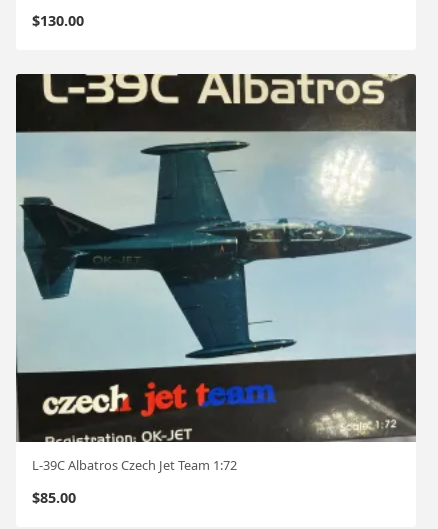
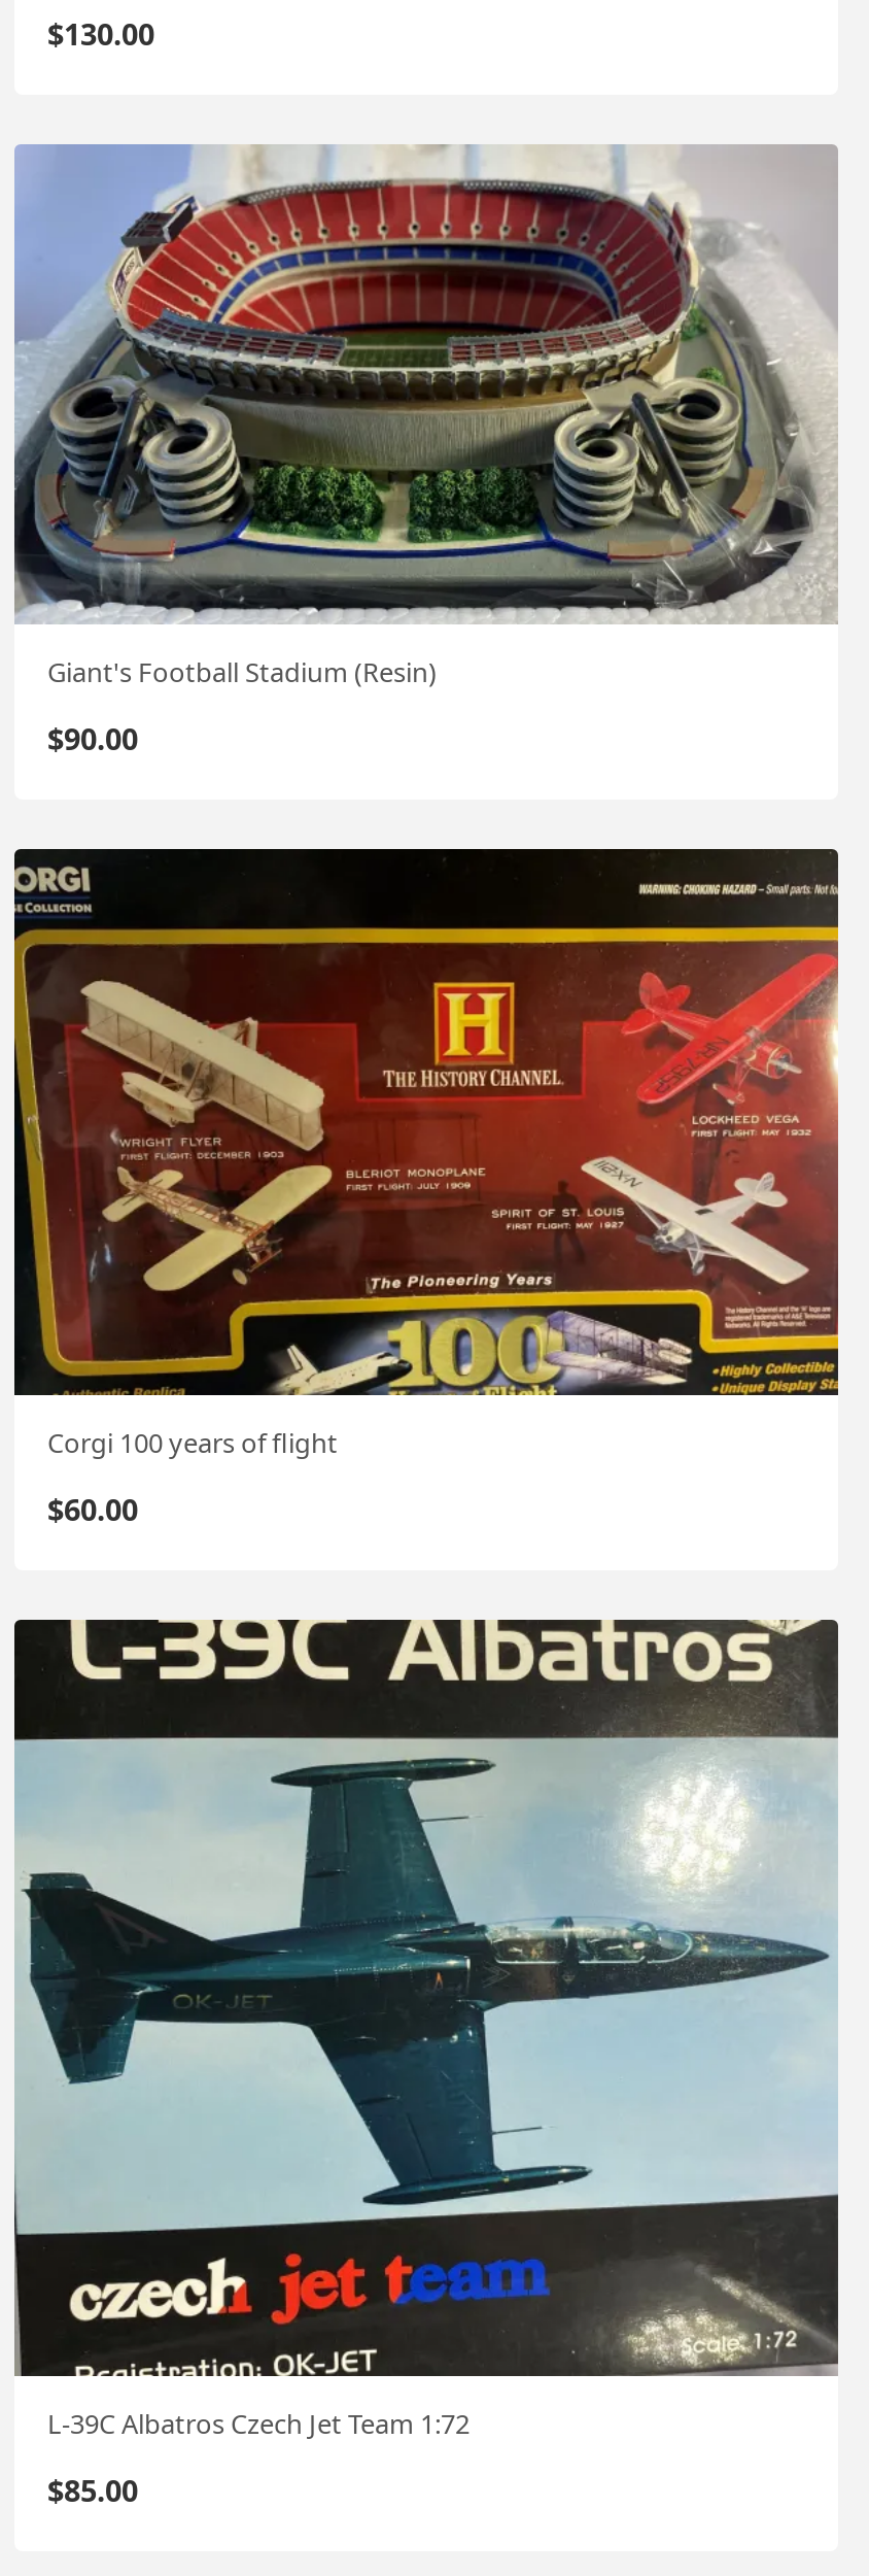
none -> [12,144,836,759] [image] | Giant's Football Stadium (Resin) | $90.00
none -> [12,847,840,1529] [image] | Corgi 100 years of flight | $60.00

